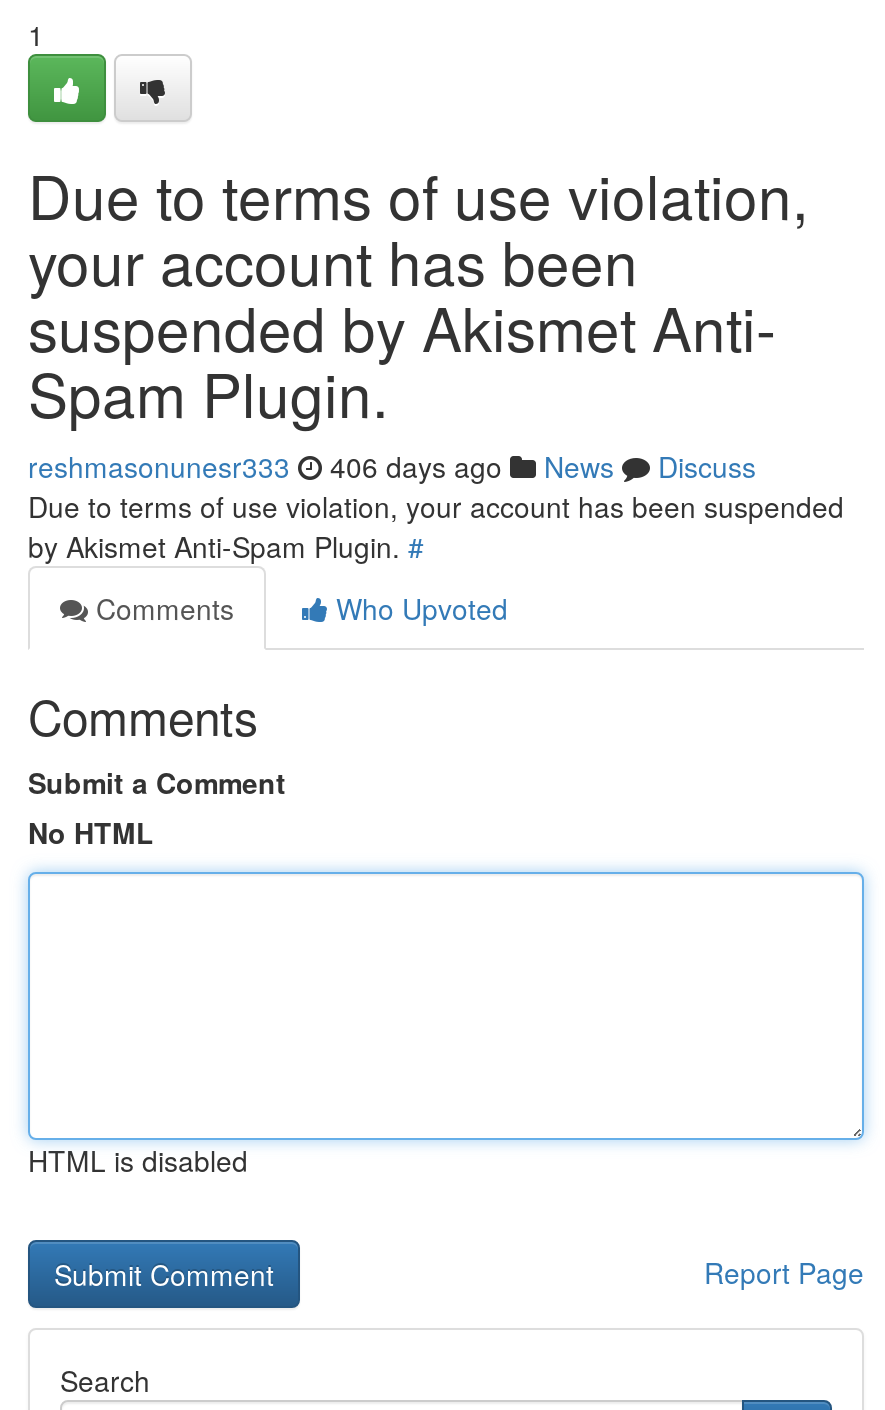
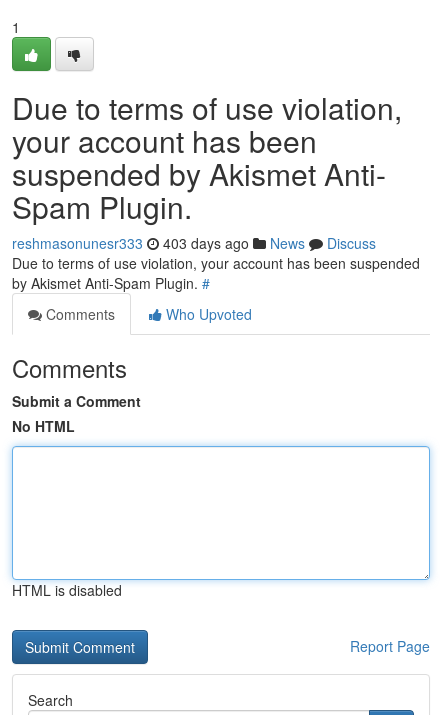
[28,446,756,486] reshmasonunesr333 406 days ago News Discuss -> [12,233,376,253] reshmasonunesr333 403 days ago News Discuss

